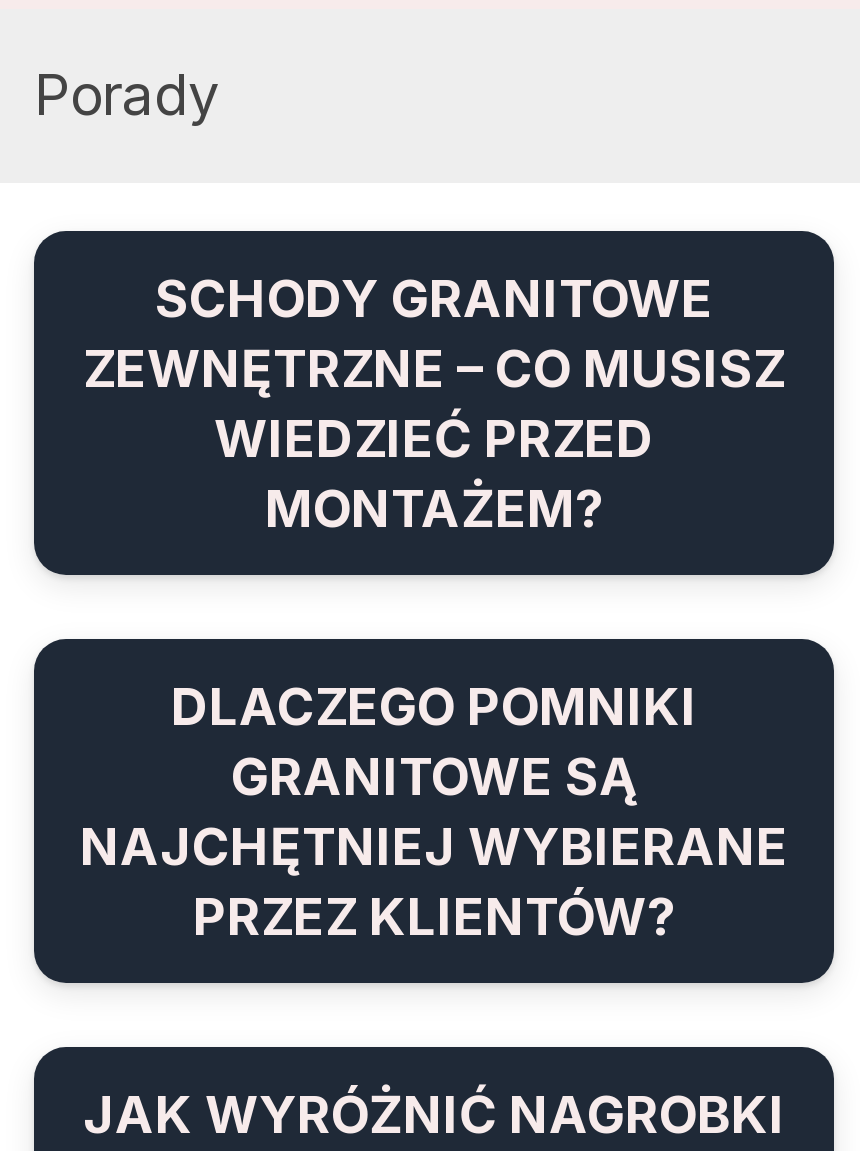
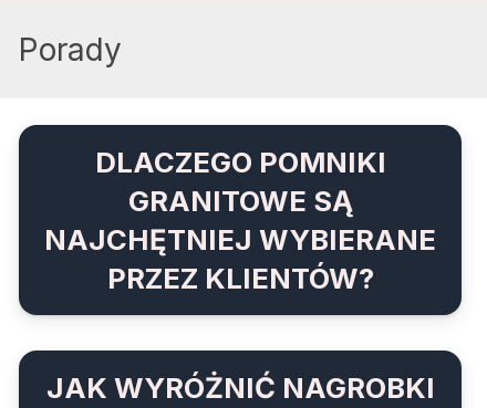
[83,267,785,539] SCHODY GRANITOWE | ZEWNĘTRZNE – CO MUSISZ | WIEDZIEĆ PRZED | MONTAŻEM? -> none

